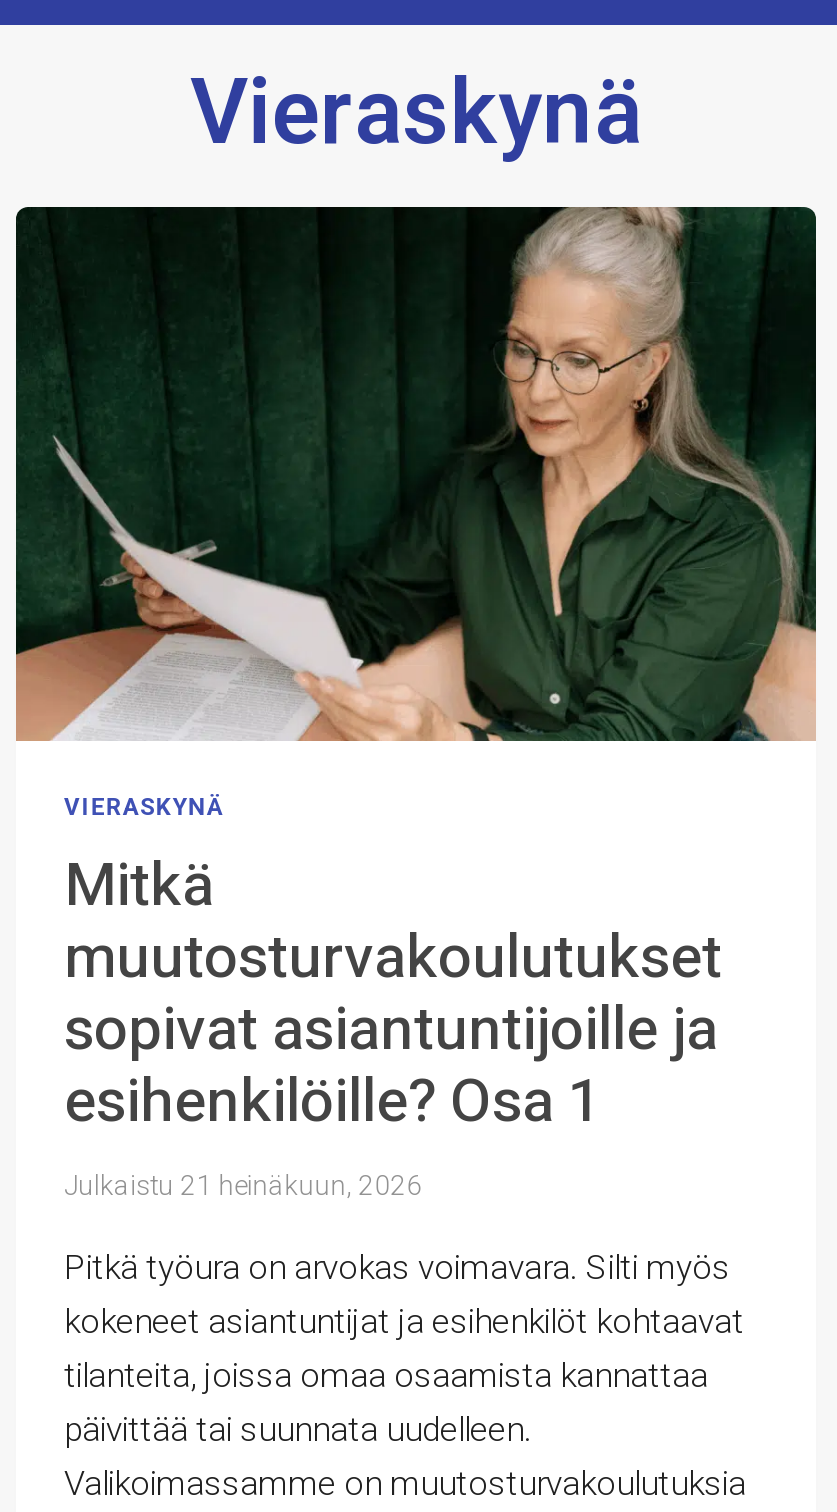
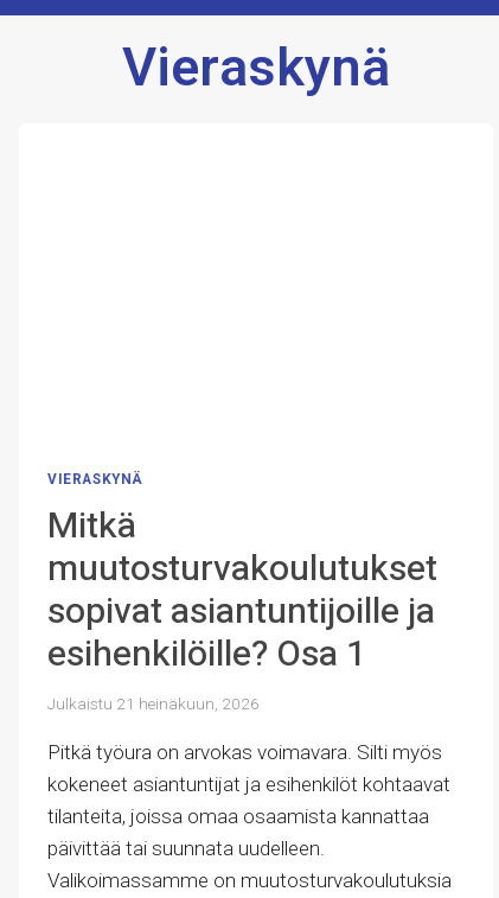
[14,205,818,743] [image] -> none

